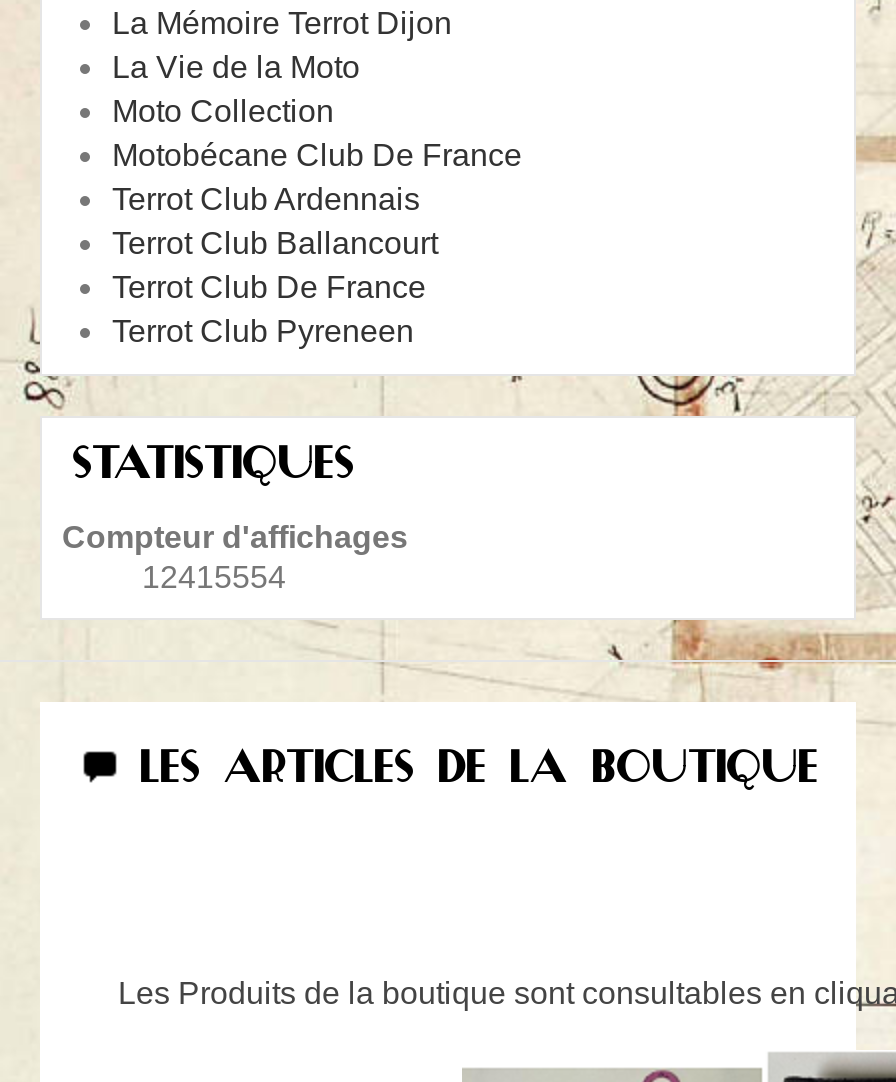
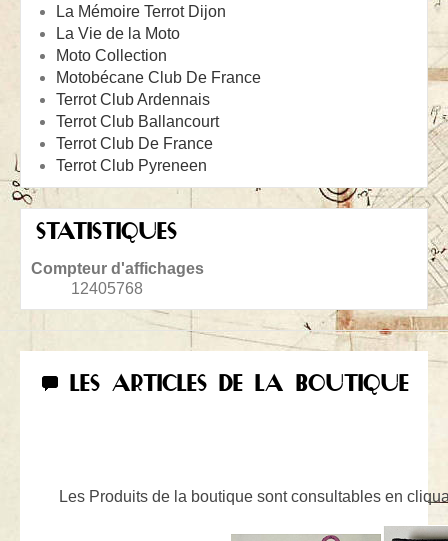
[142,560,286,594] 12415554 -> [71,280,143,297] 12405768

